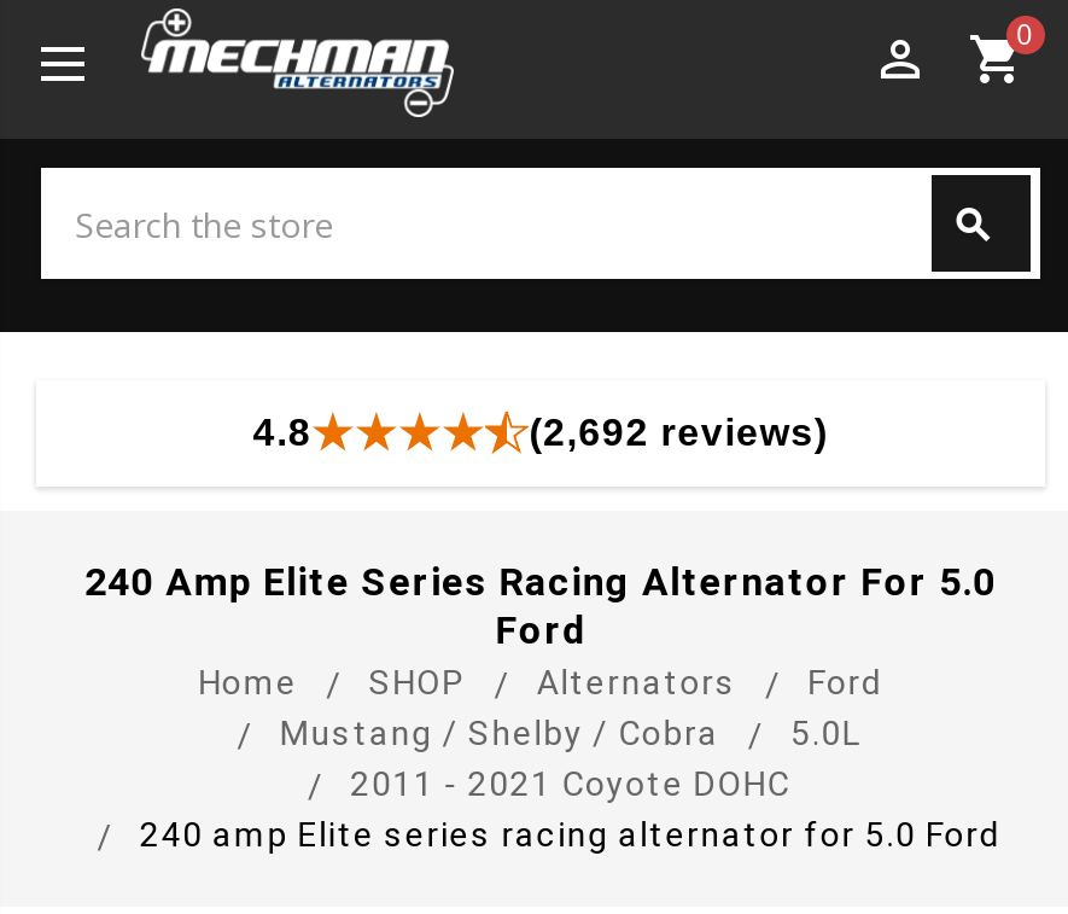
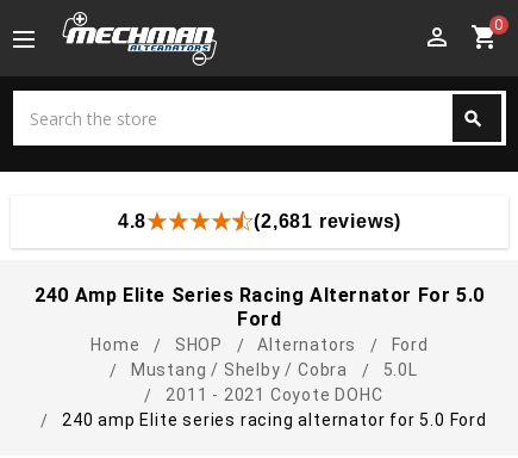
[529,412,828,453] (2,692 reviews) -> [254,211,402,232] (2,681 reviews)

